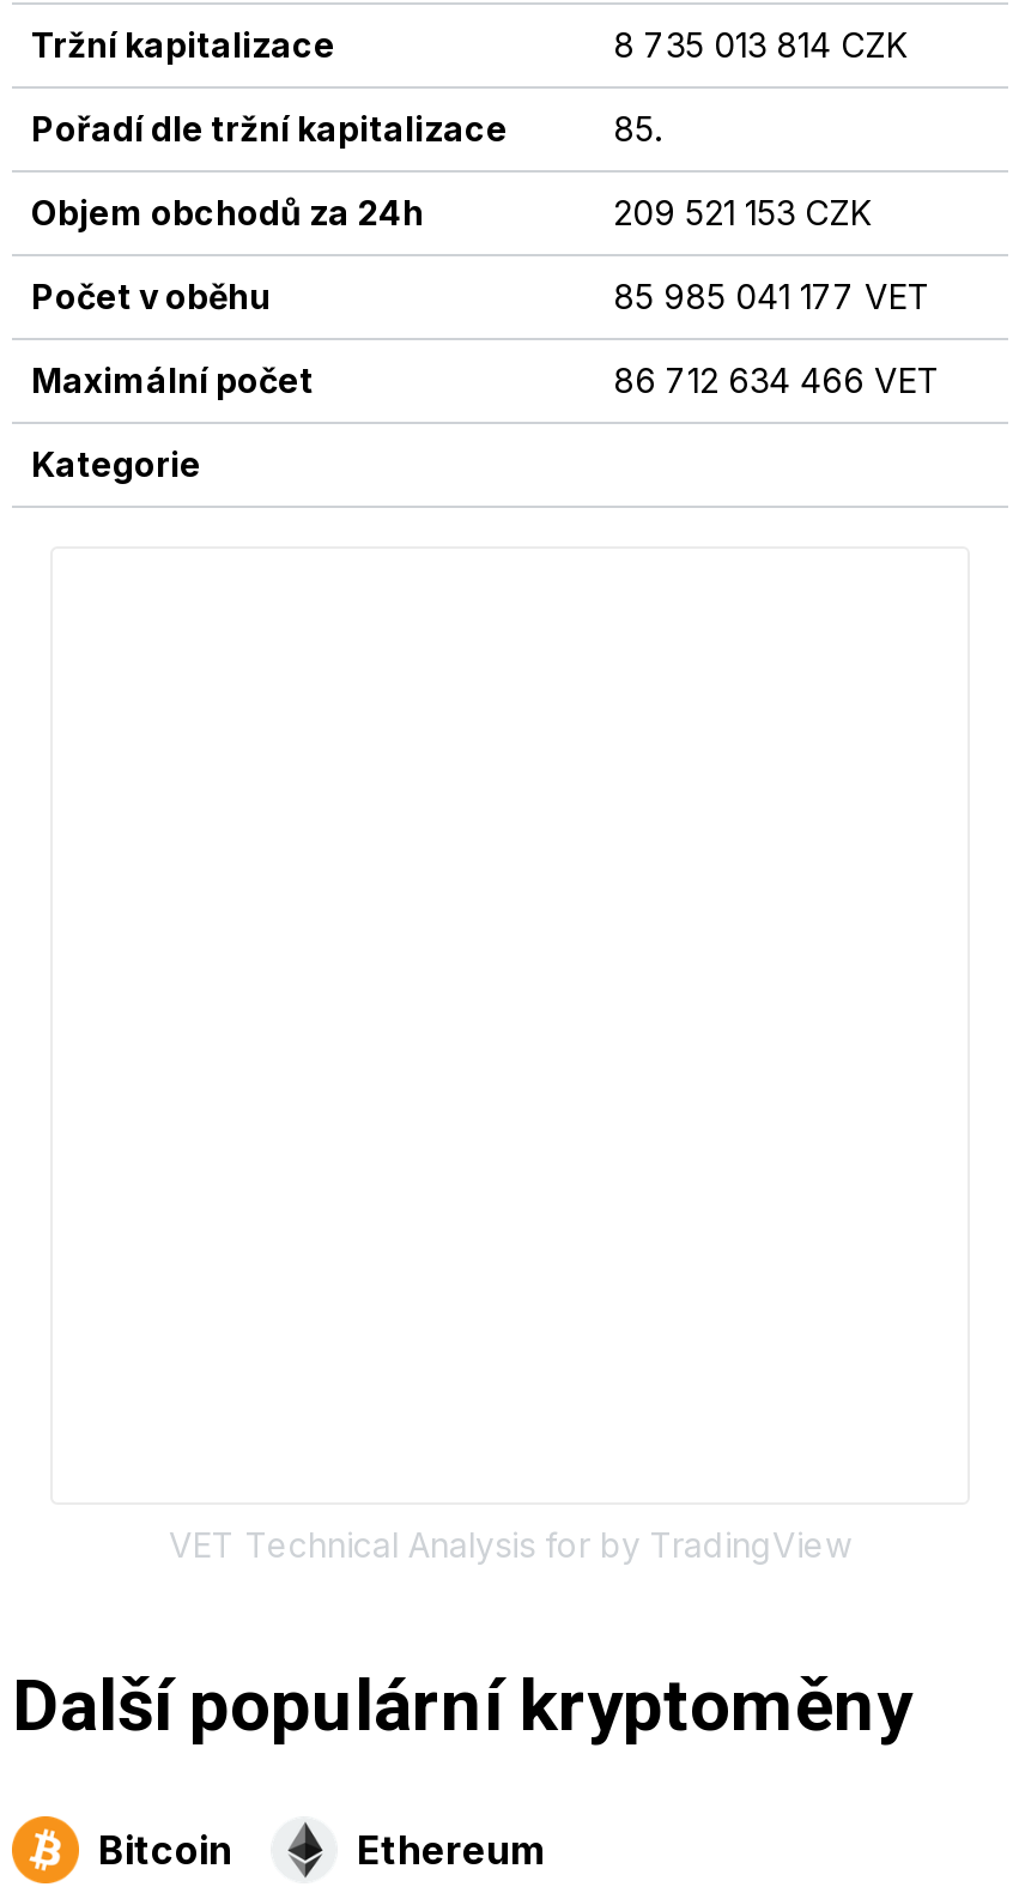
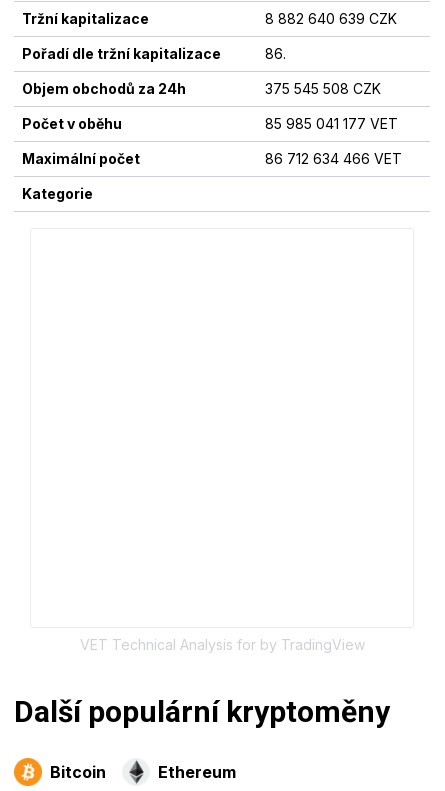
[613,24,908,65] 8 735 013 814 CZK -> [265,10,397,27] 8 882 640 639 CZK
[613,108,661,149] 85. -> [265,45,286,62] 86.
[613,192,872,232] 209 521 153 CZK -> [265,80,381,97] 375 545 508 CZK

